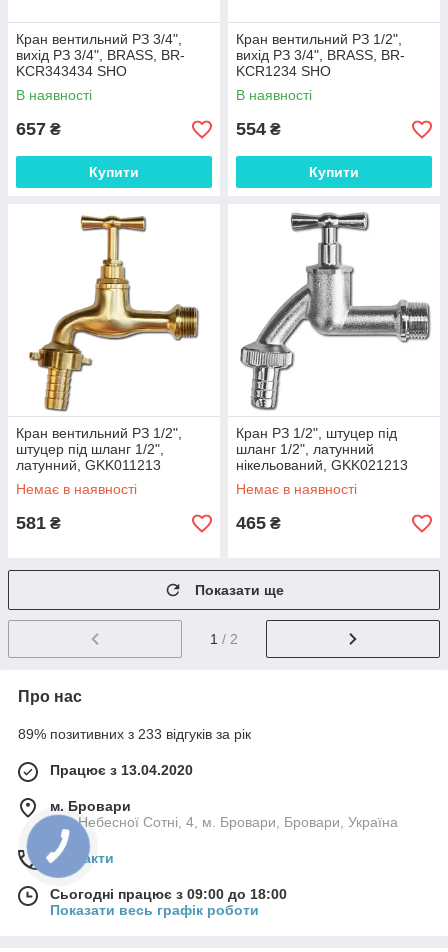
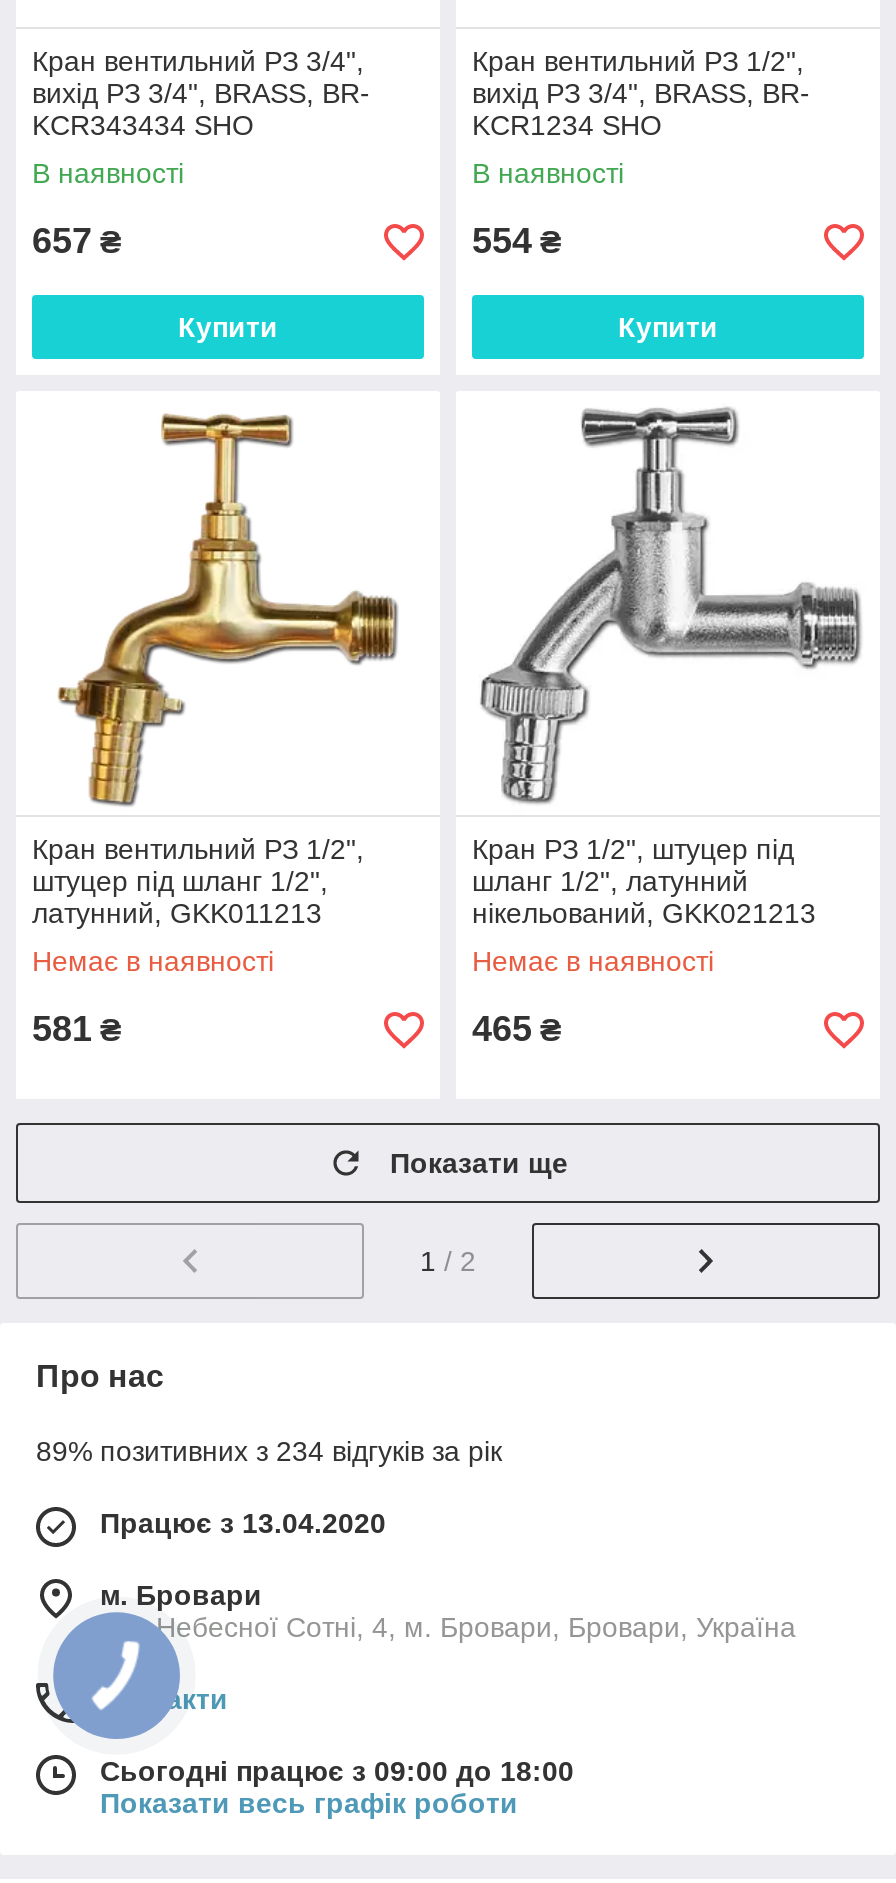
[18,726,251,742] 89% позитивних з 233 відгуків за рік -> [36,1435,502,1467] 89% позитивних з 234 відгуків за рік

